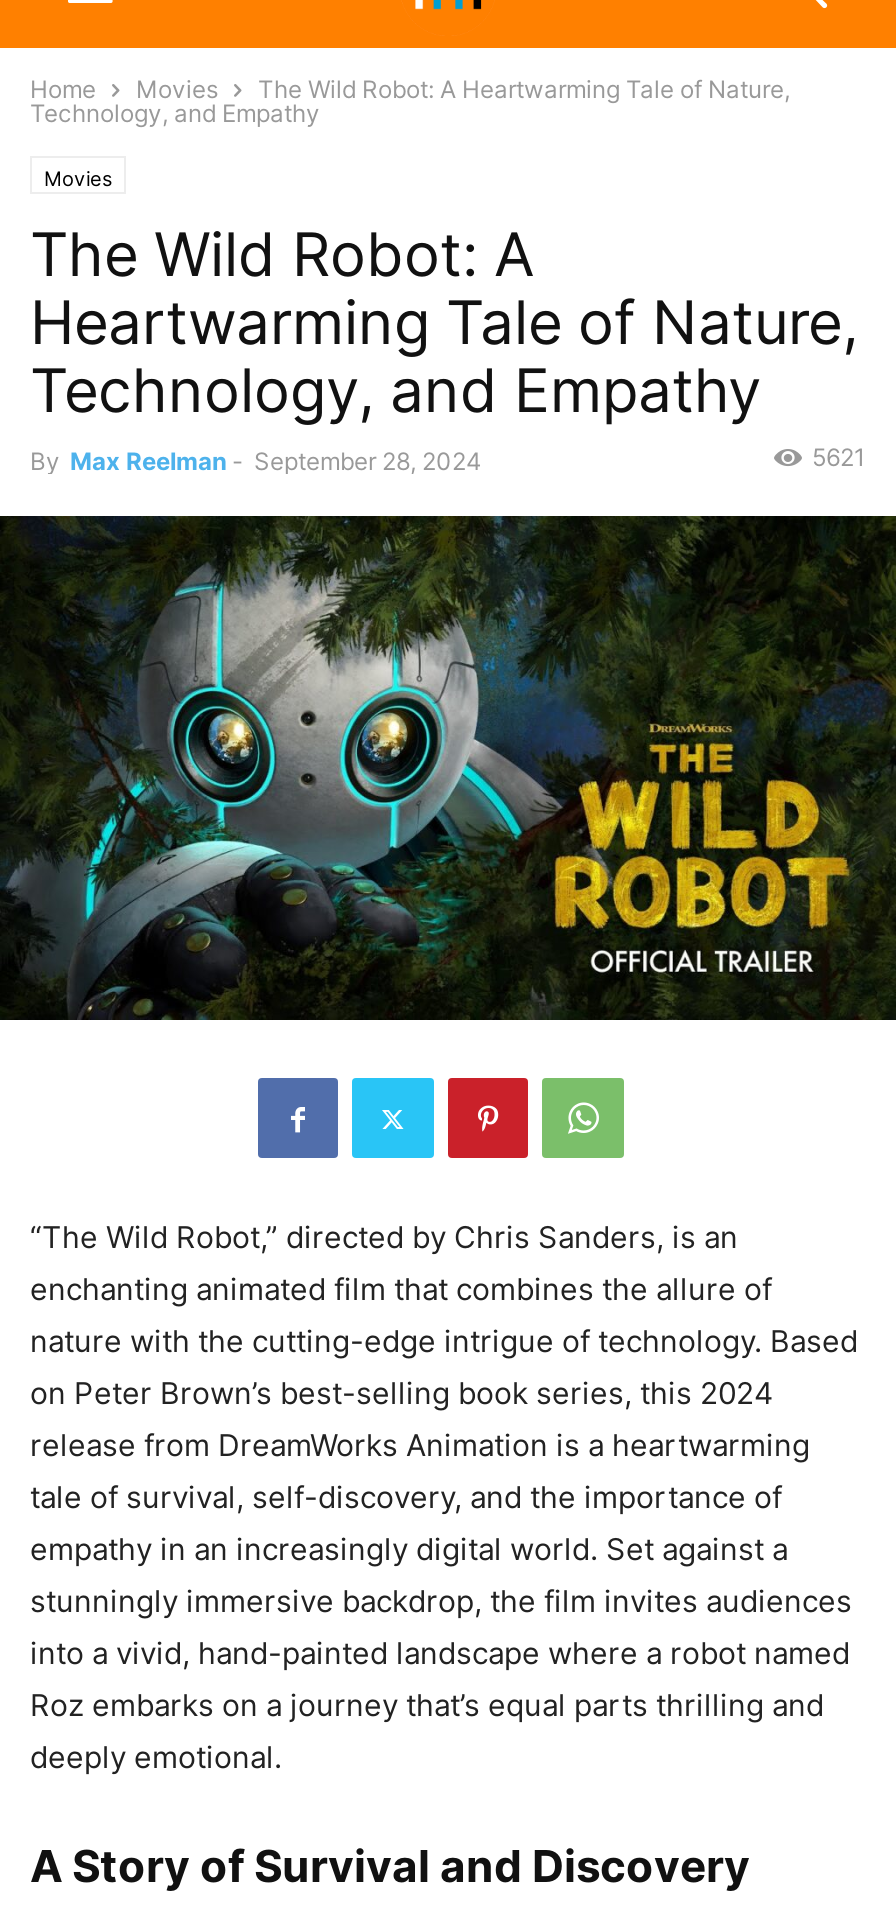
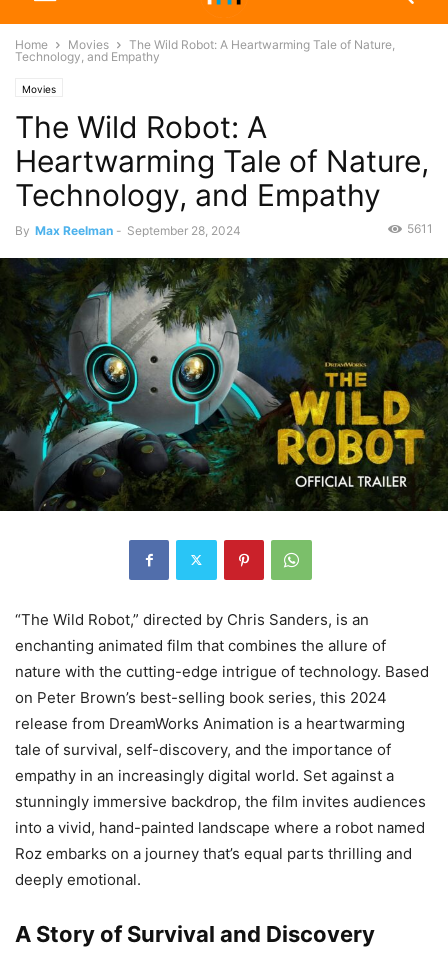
[812,442,866,472] 5621 -> [407,221,433,236] 5611

